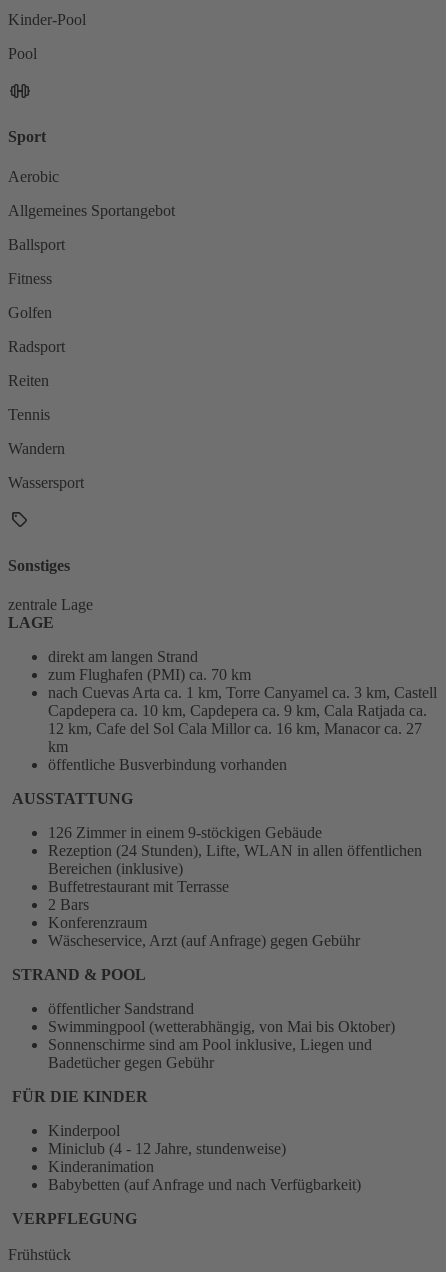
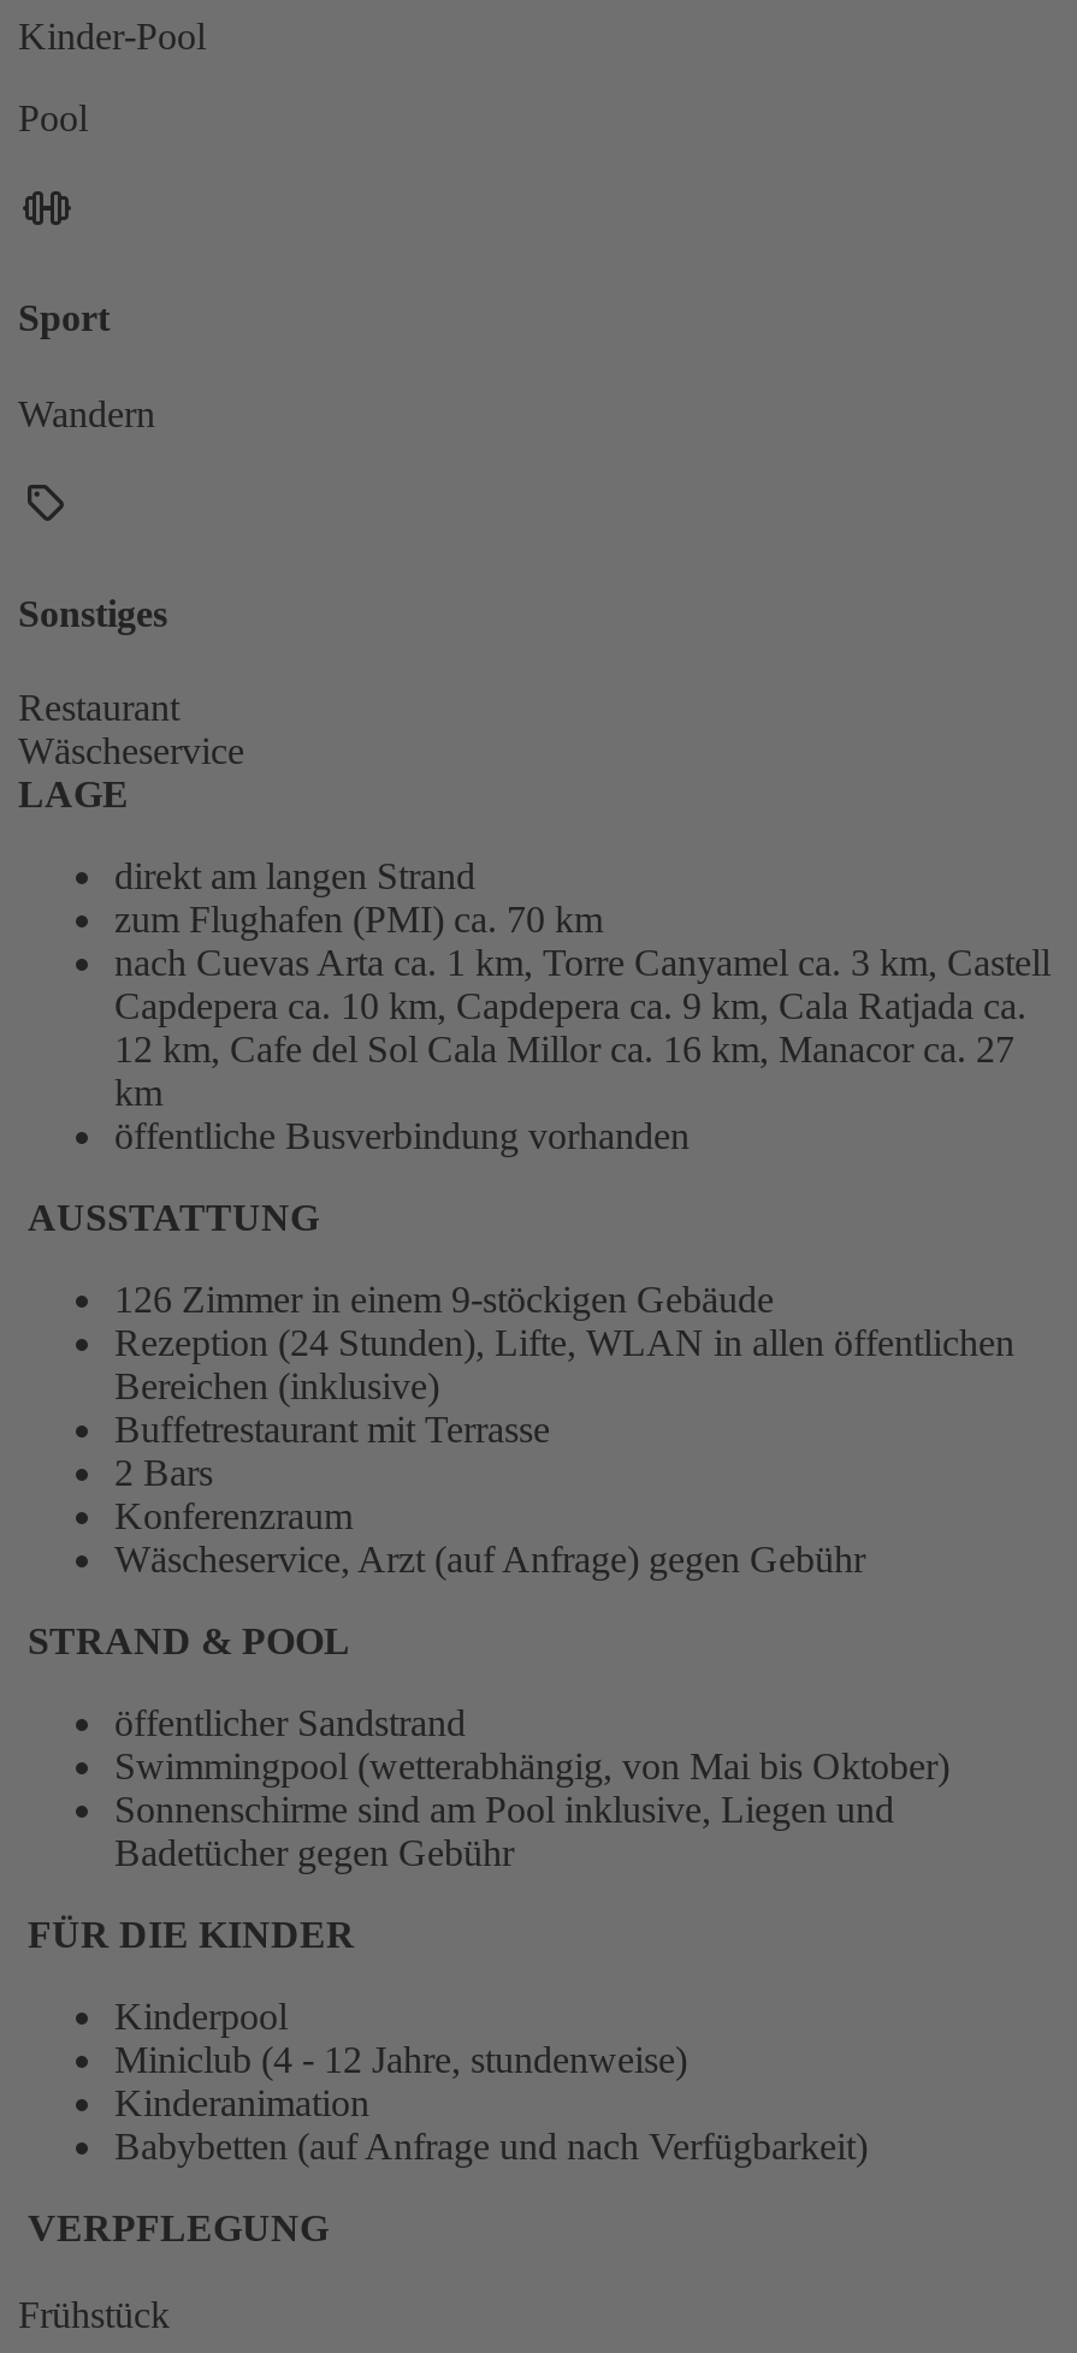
[8,168,175,423] Aerobic | Allgemeines Sportangebot | Ballsport | Fitness | Golfen | Radsport | Reiten | Tennis -> none
[8,474,84,491] Wassersport -> none
moved [8,557,70,574] -> [18,593,167,634]: Sonstiges
[8,596,93,613] zentrale Lage -> [18,687,244,772] Restaurant | Wäscheservice

